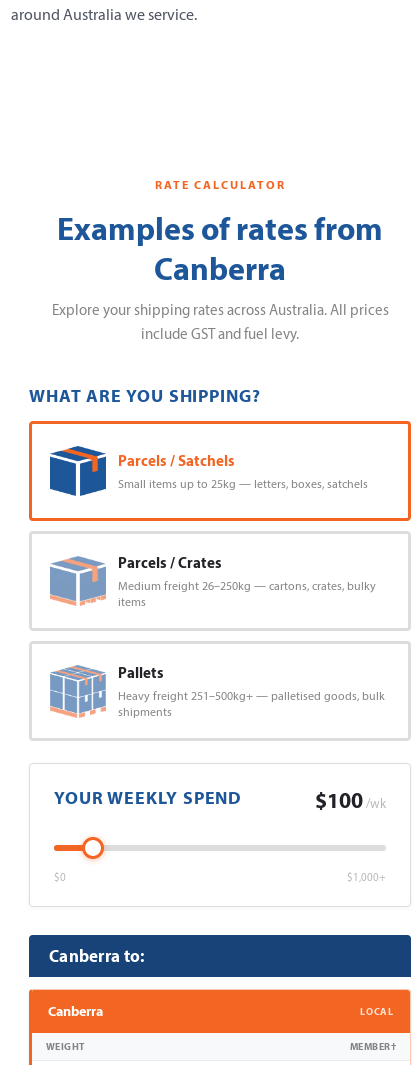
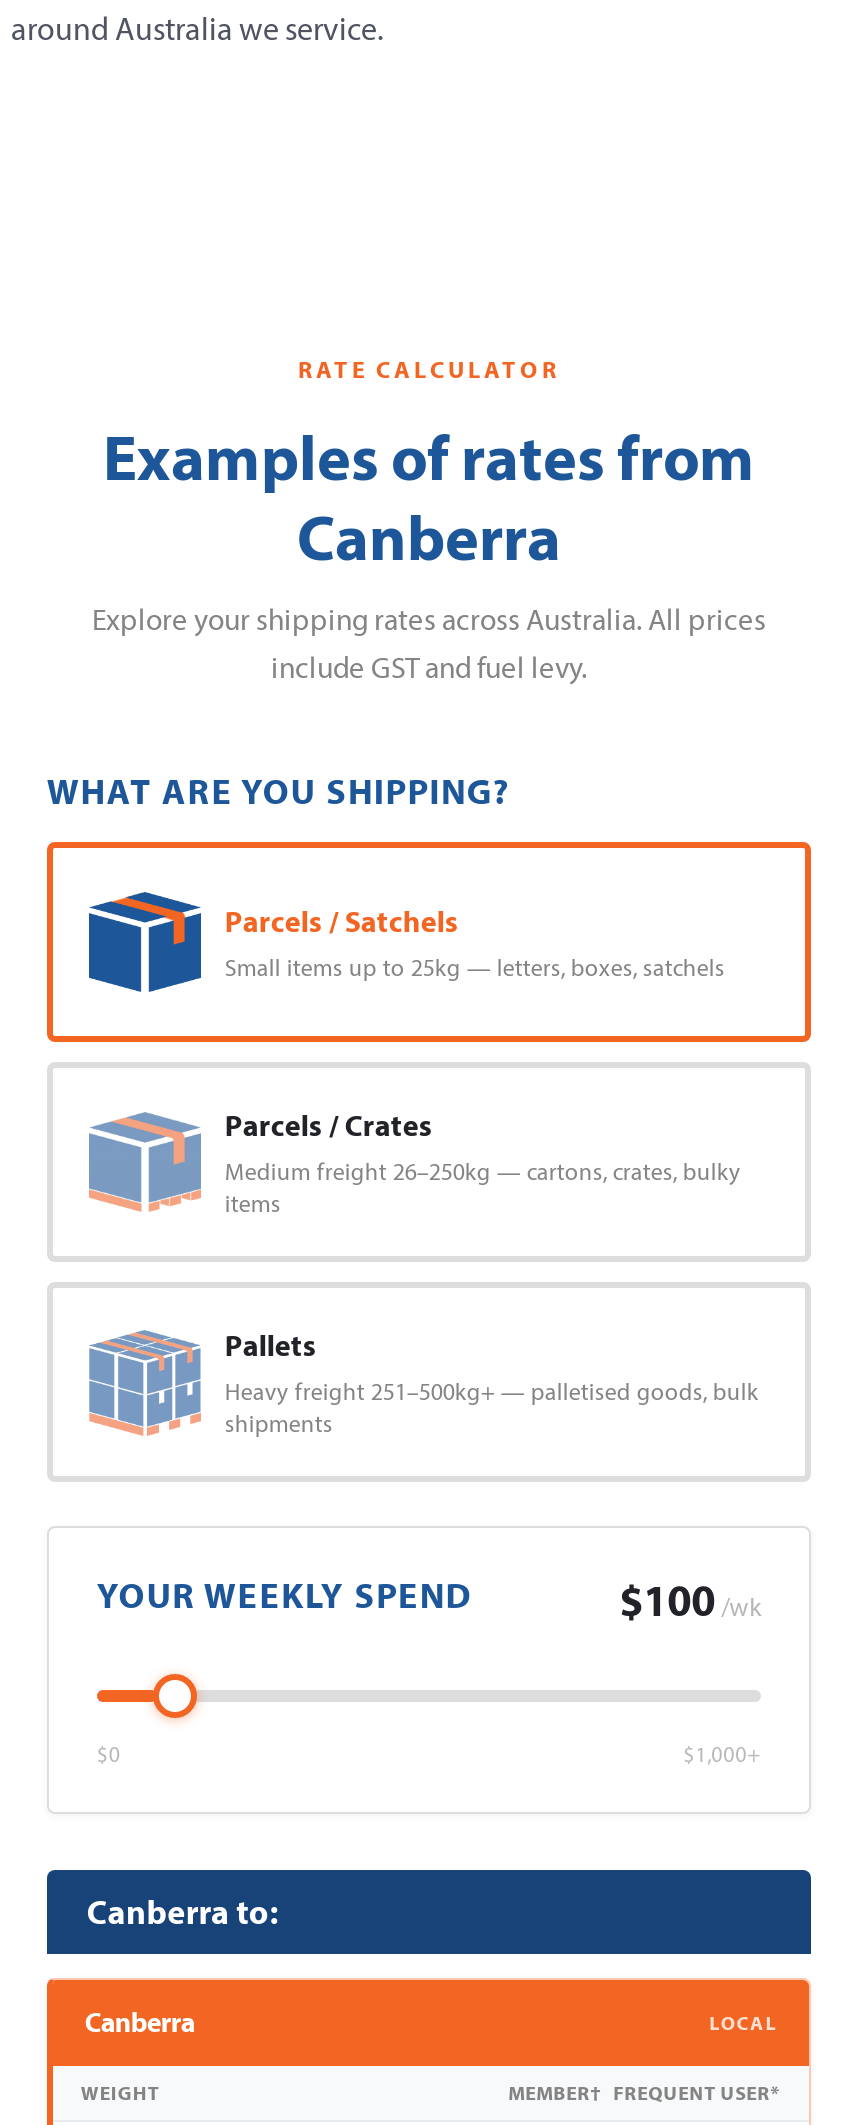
[350,1040,396,1053] MEMBER† -> [508,2080,781,2106] MEMBER† FREQUENT USER*

